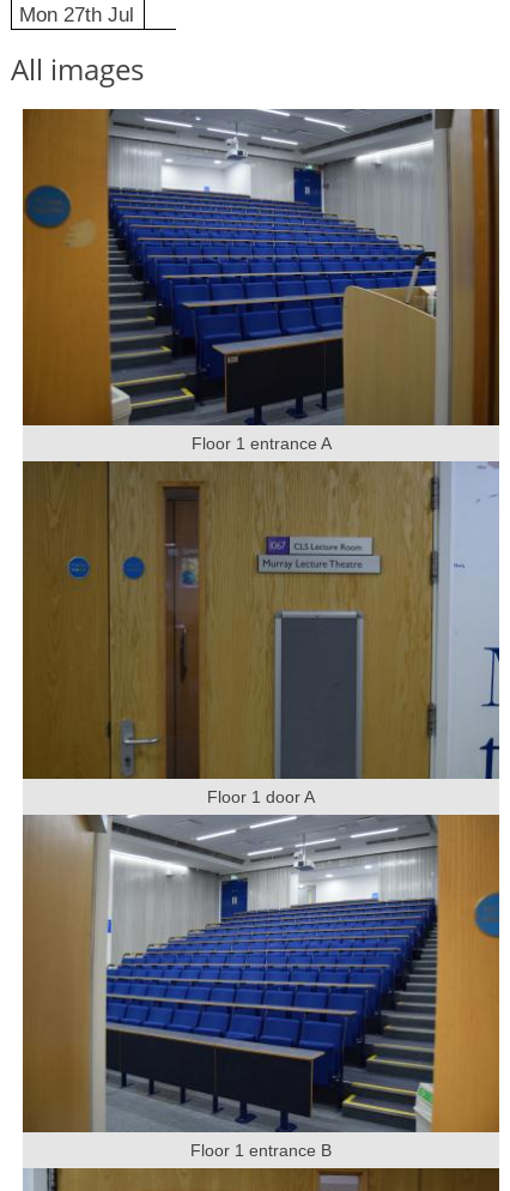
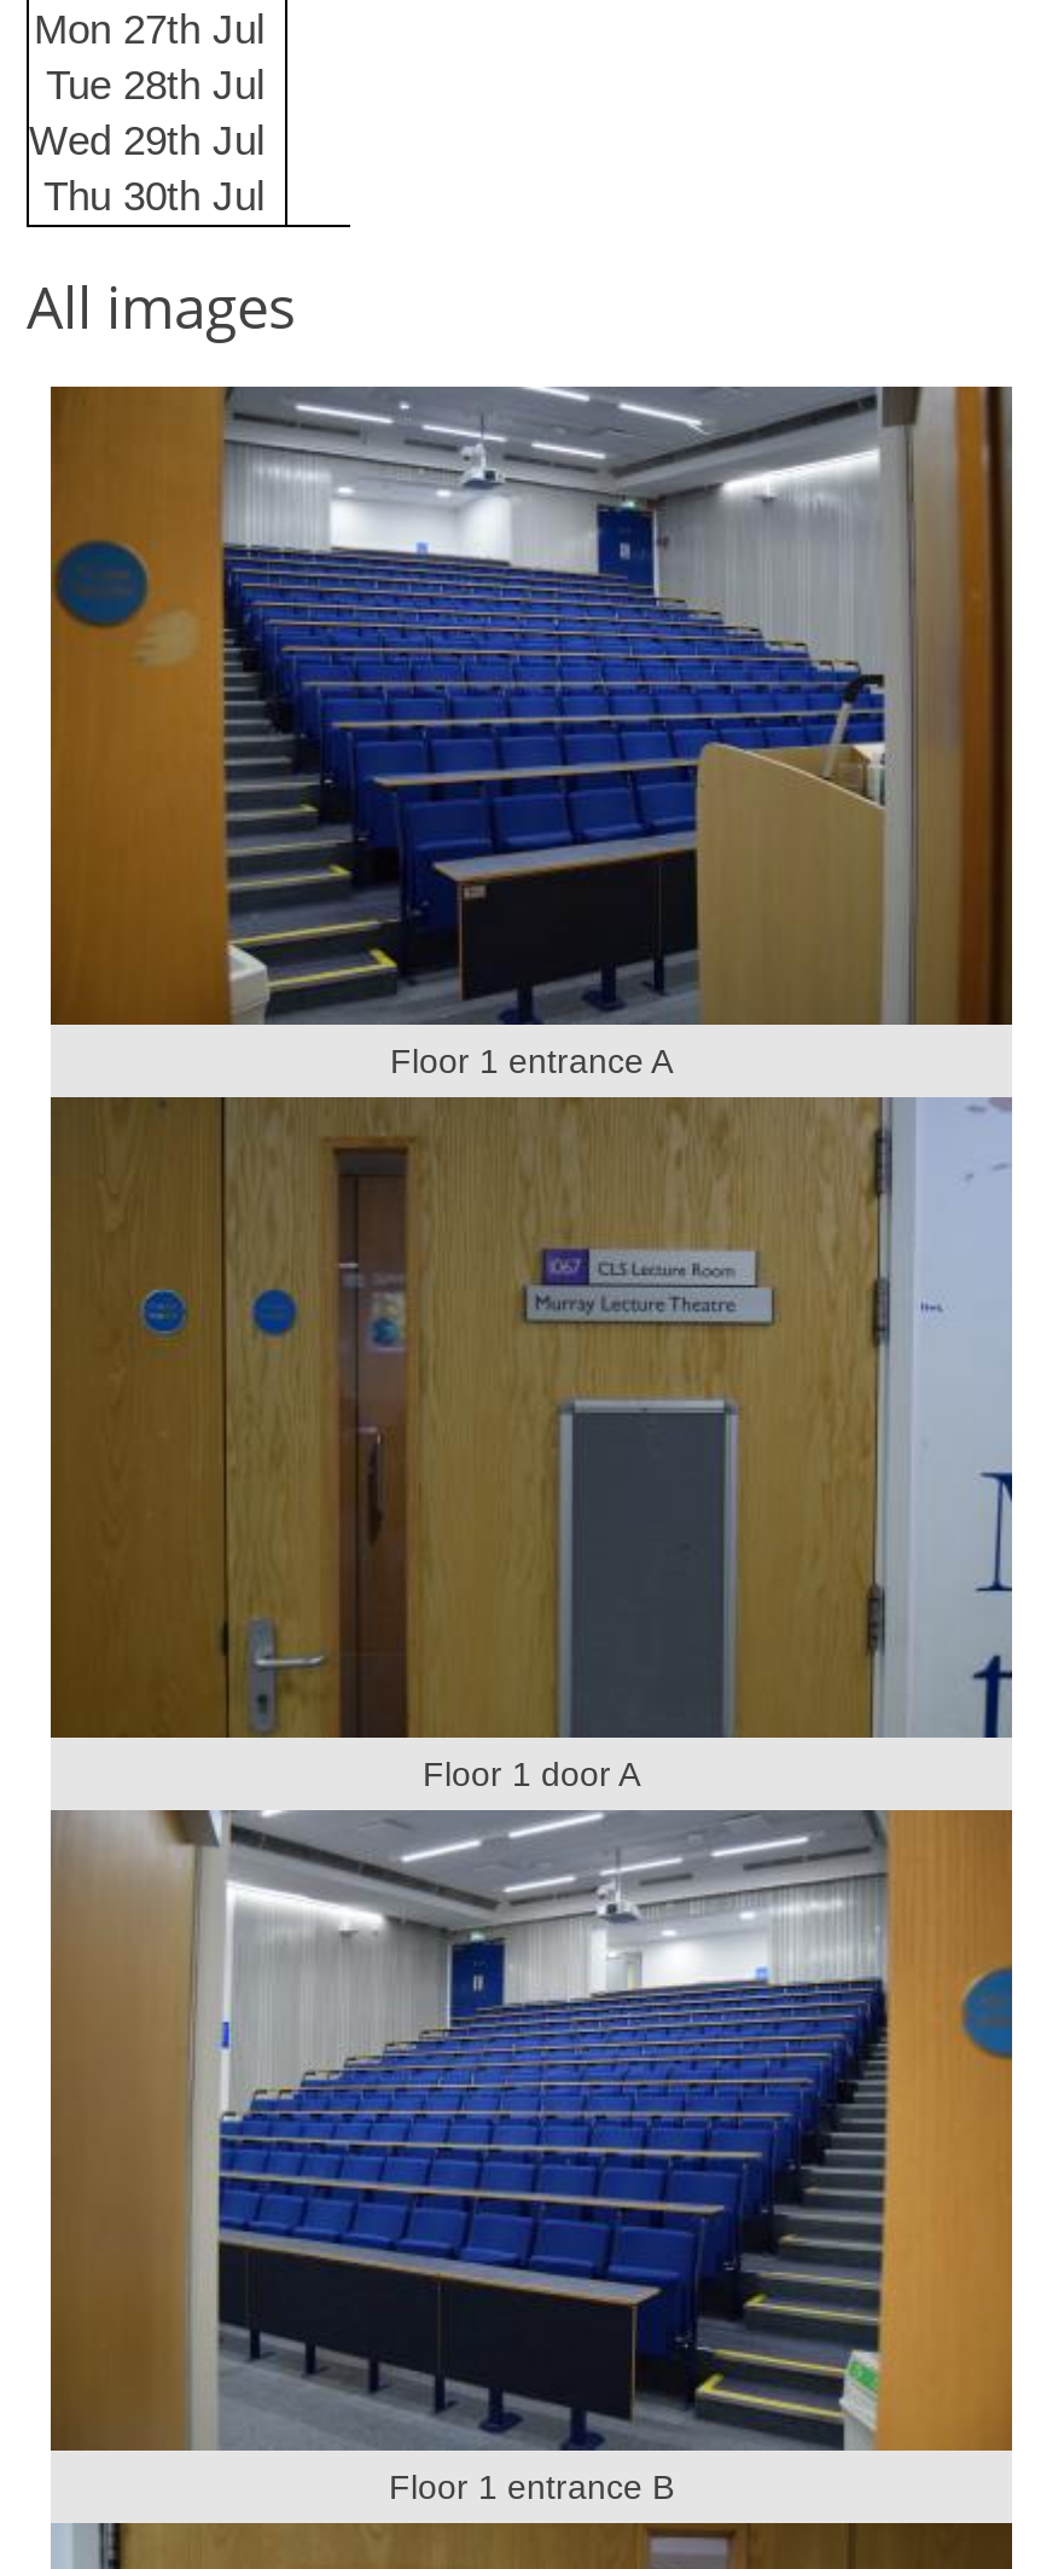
none -> [29,62,266,219] Tue 28th Jul | Wed 29th Jul | Thu 30th Jul

